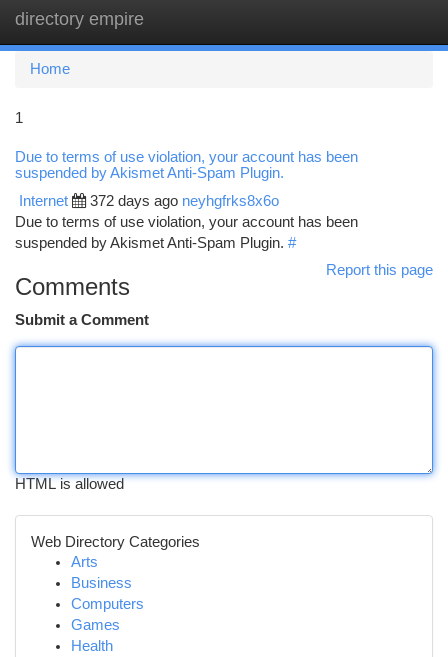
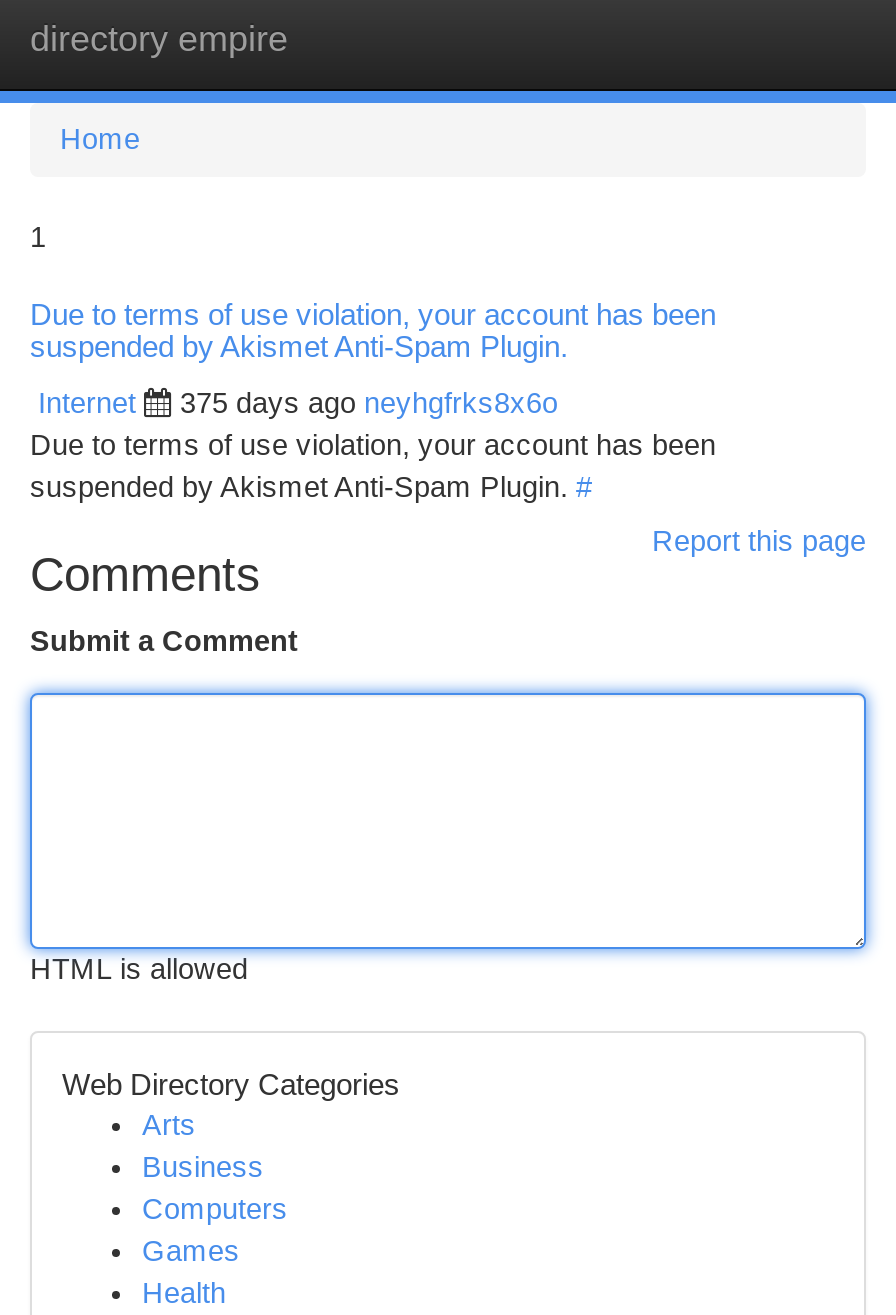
[90,193,279,209] 372 days ago neyhgfrks8x6o -> [180,387,558,419] 375 days ago neyhgfrks8x6o

